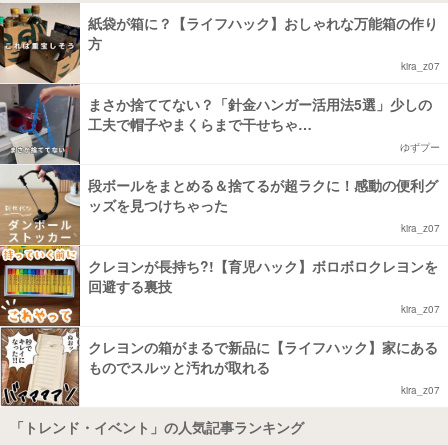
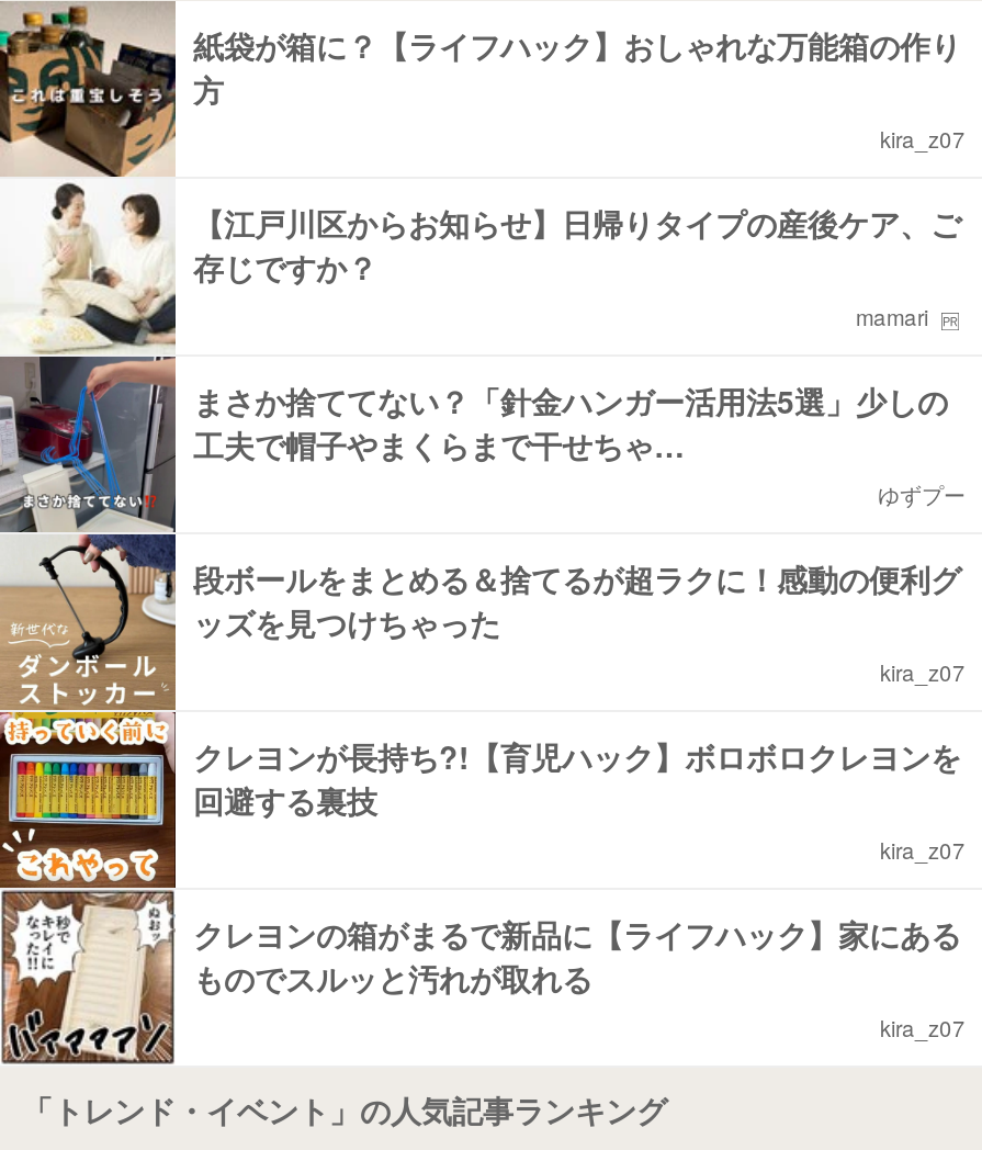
none -> [7,180,961,358] [image] | 【江戸川区からお知らせ】日帰りタイプの産後ケア、ご | 存じですか？ | mamari

